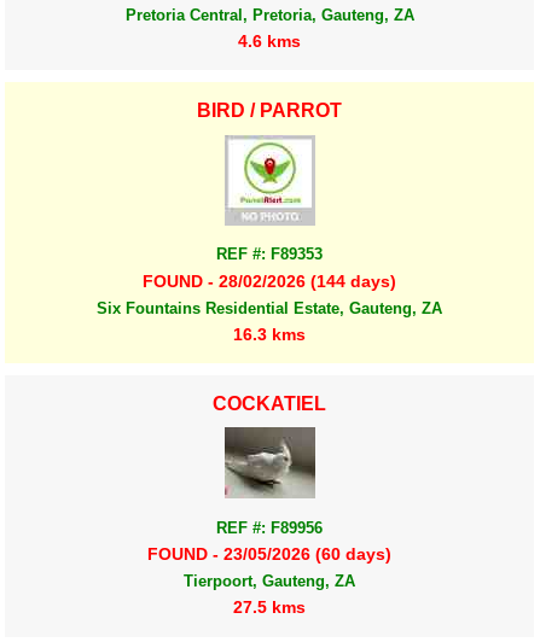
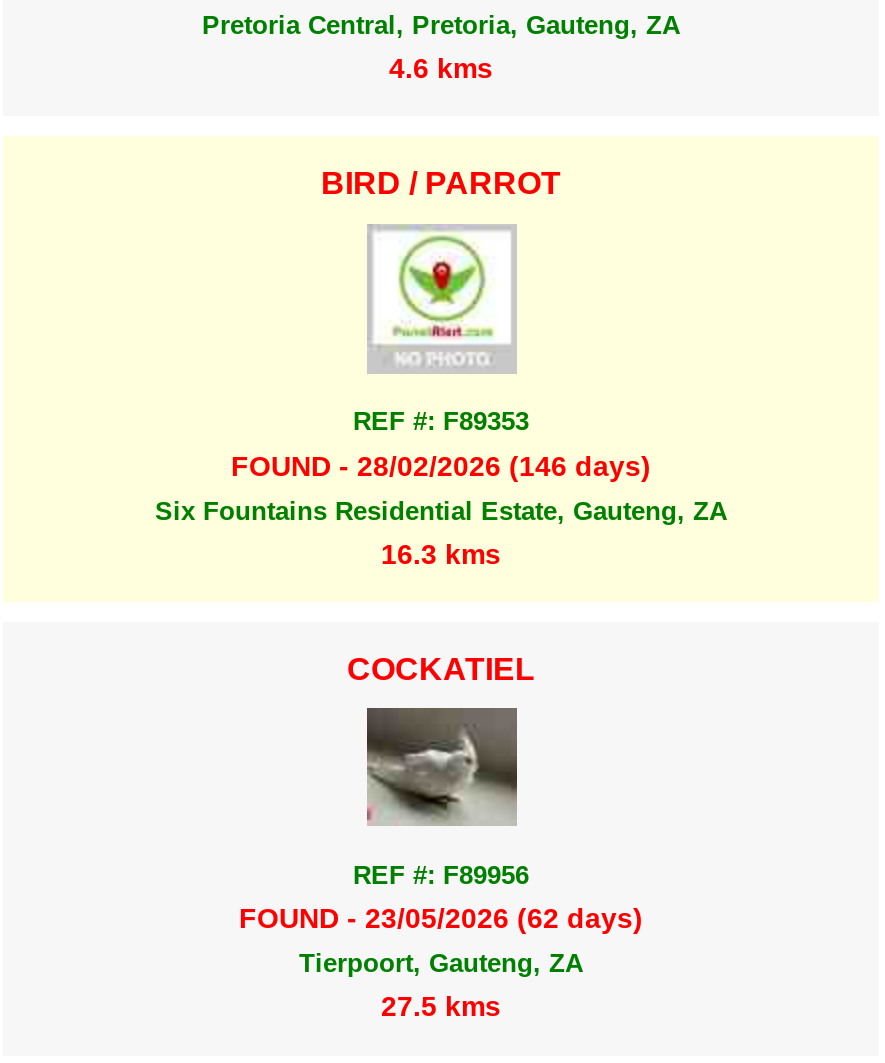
[143,271,396,290] FOUND - 28/02/2026 (144 days) -> [231,449,651,481] FOUND - 28/02/2026 (146 days)
[147,544,391,564] FOUND - 23/05/2026 (60 days) -> [239,902,643,934] FOUND - 23/05/2026 (62 days)

